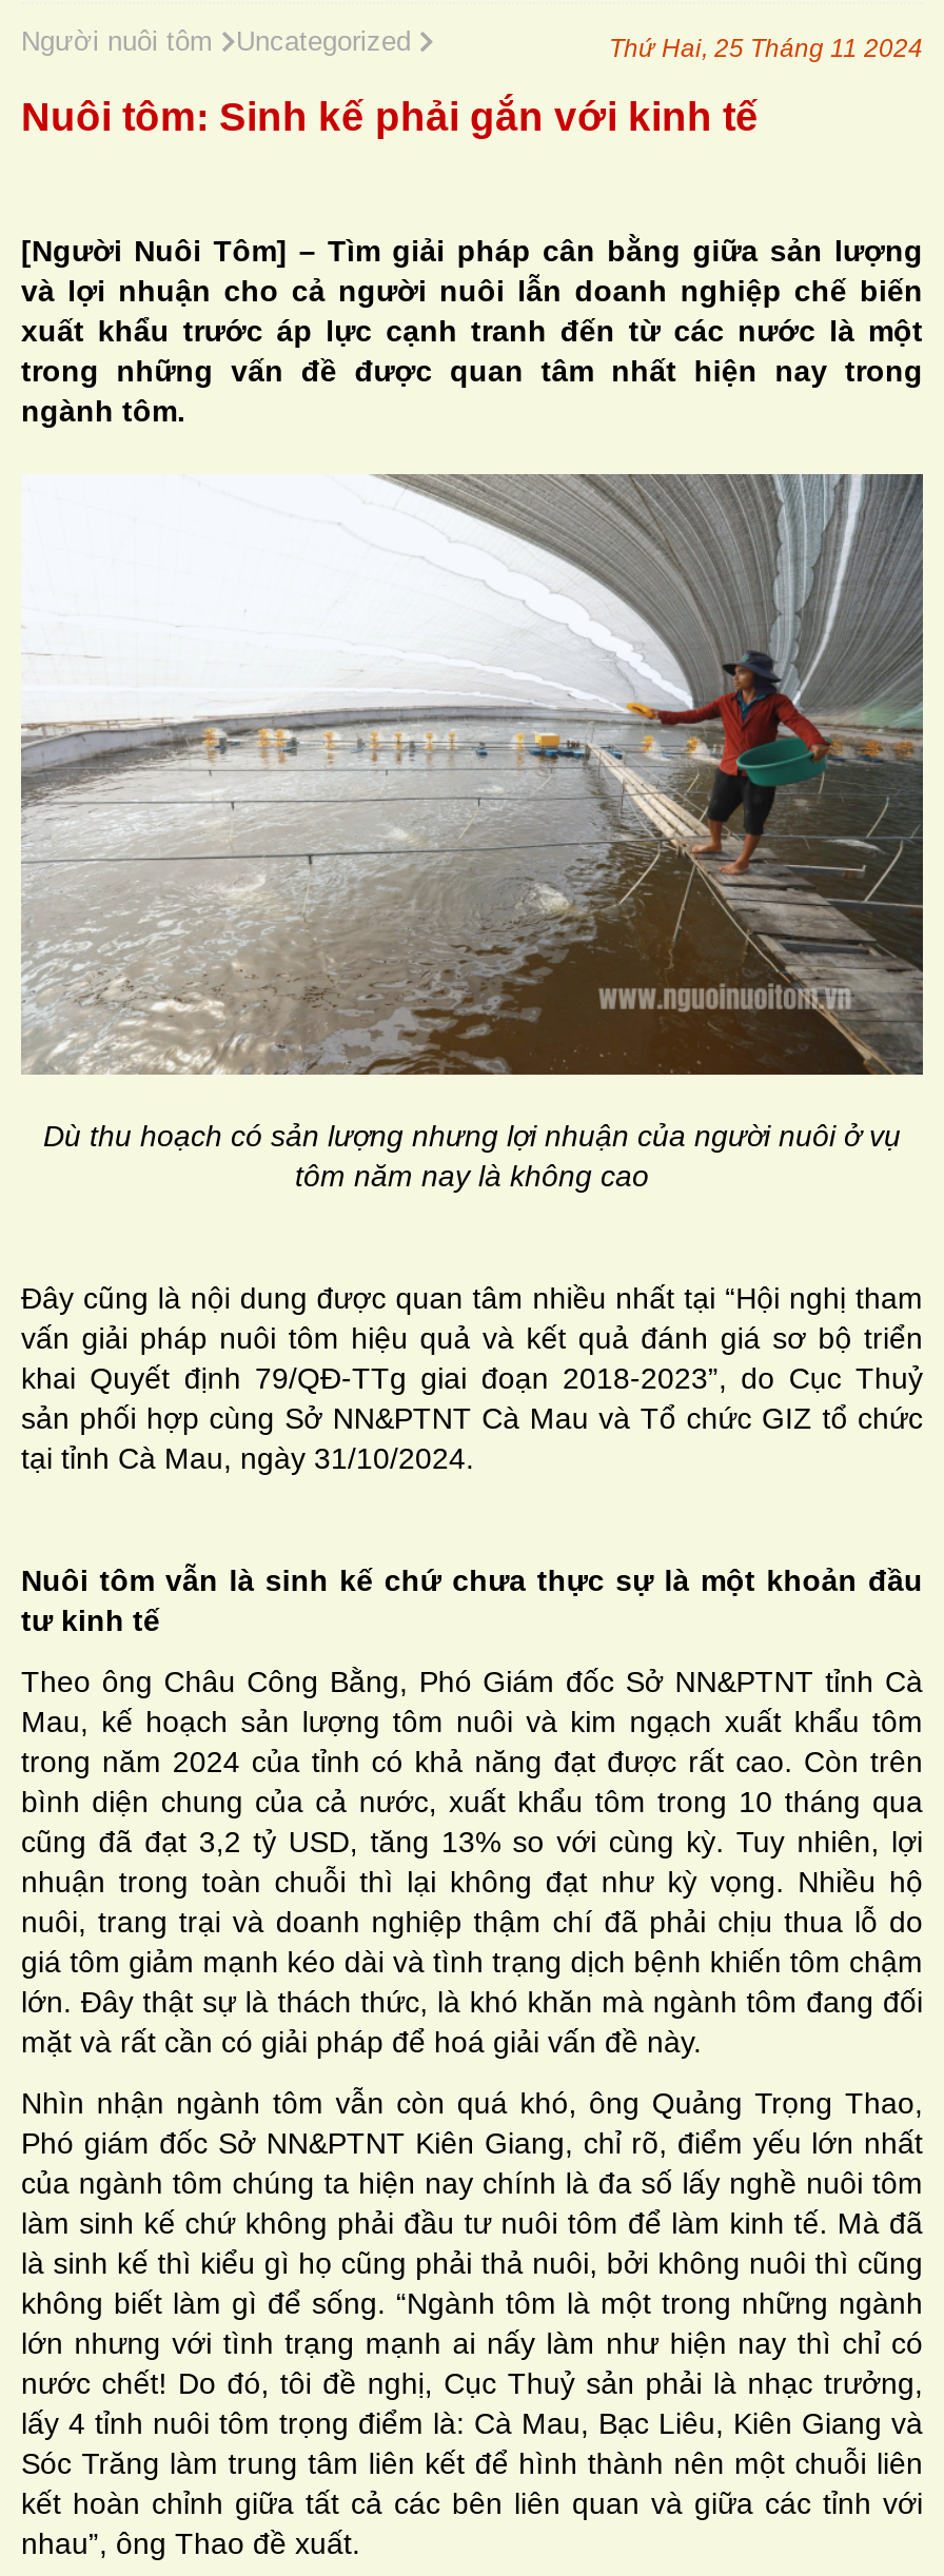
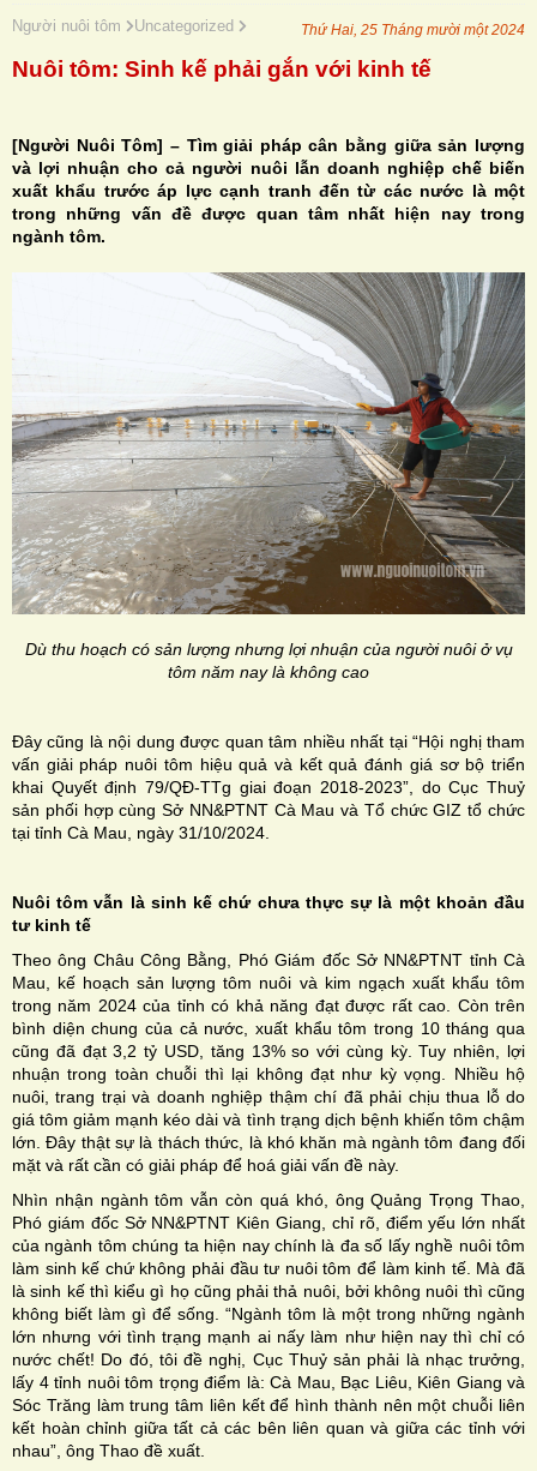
[609,34,923,63] Thứ Hai, 25 Tháng 11 2024 -> [301,21,525,38] Thứ Hai, 25 Tháng mười một 2024

